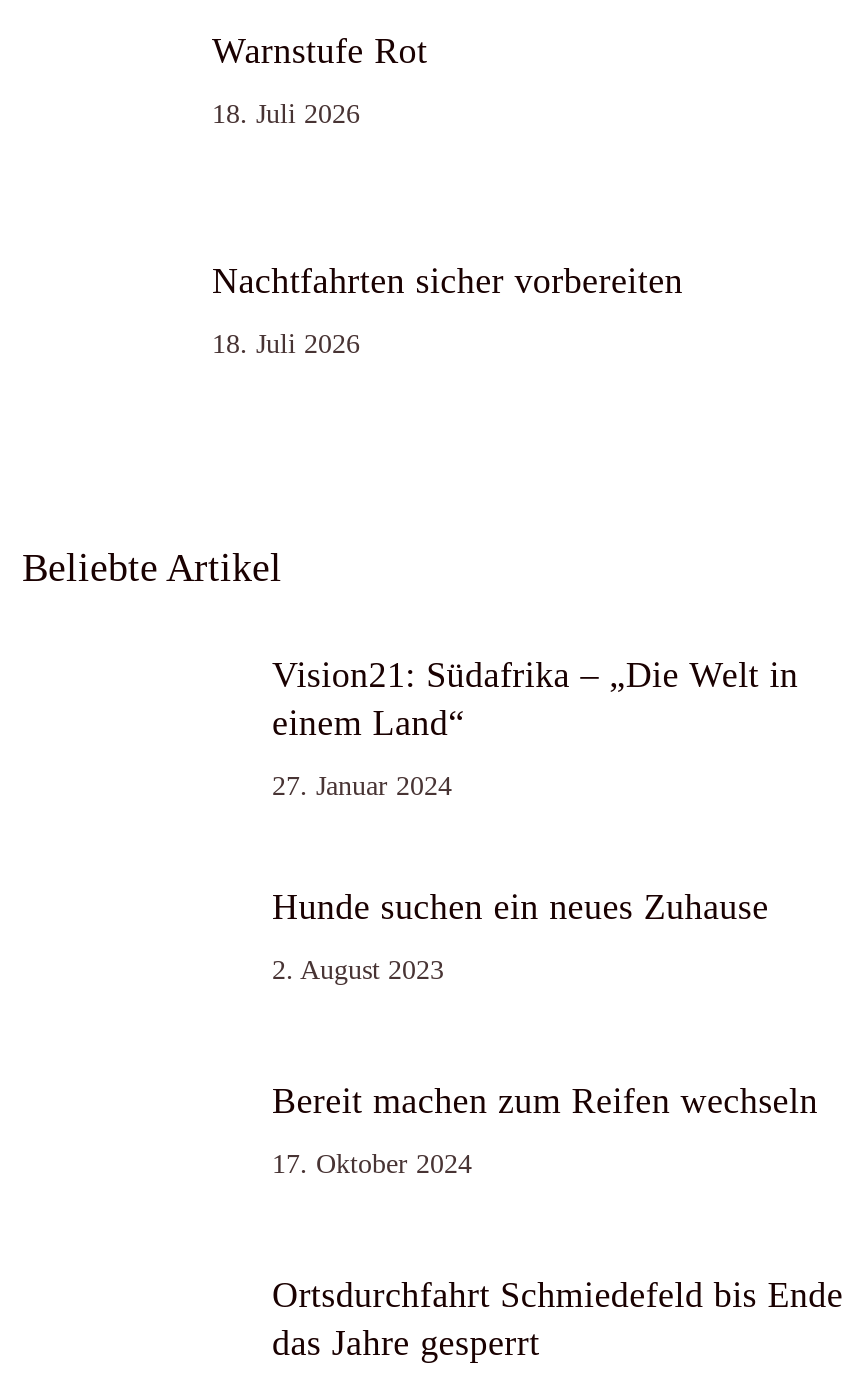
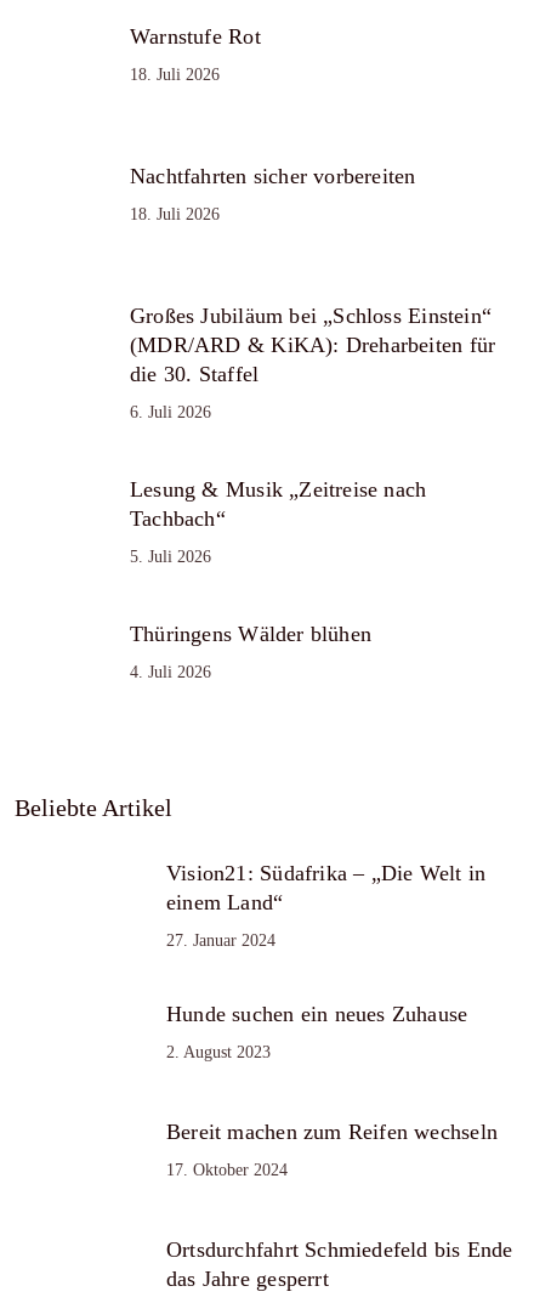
none -> [130,304,495,682] Großes Jubiläum bei „Schloss Einstein“ | (MDR/ARD & KiKA): Dreharbeiten für | die 30. Staffel | 6. Juli 2026 | Lesung & Musik „Zeitreise nach | Tachbach“ | 5. Juli 2026 | Thüringens Wälder blühen | 4. Juli 2026

